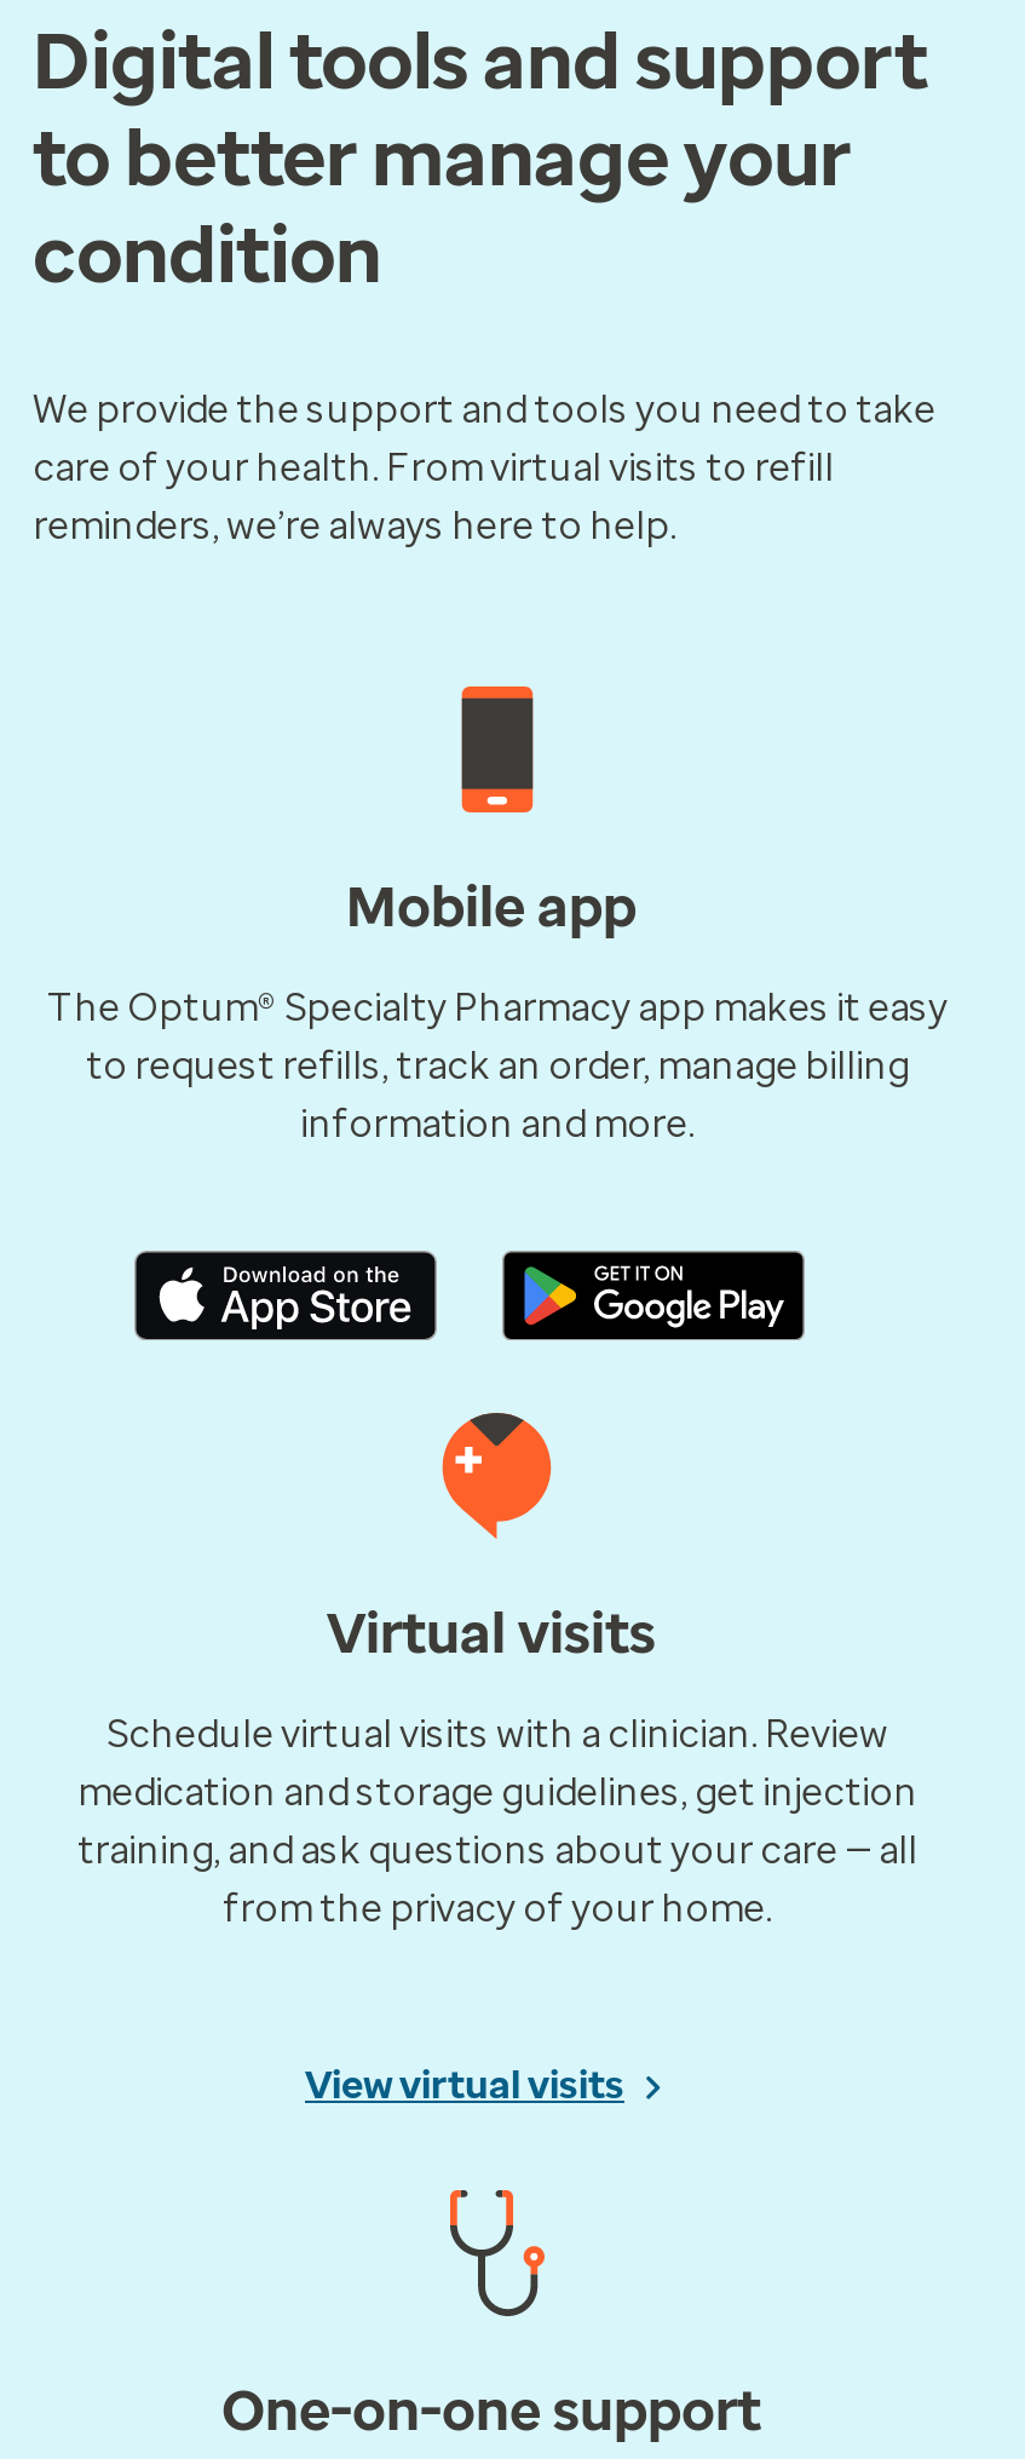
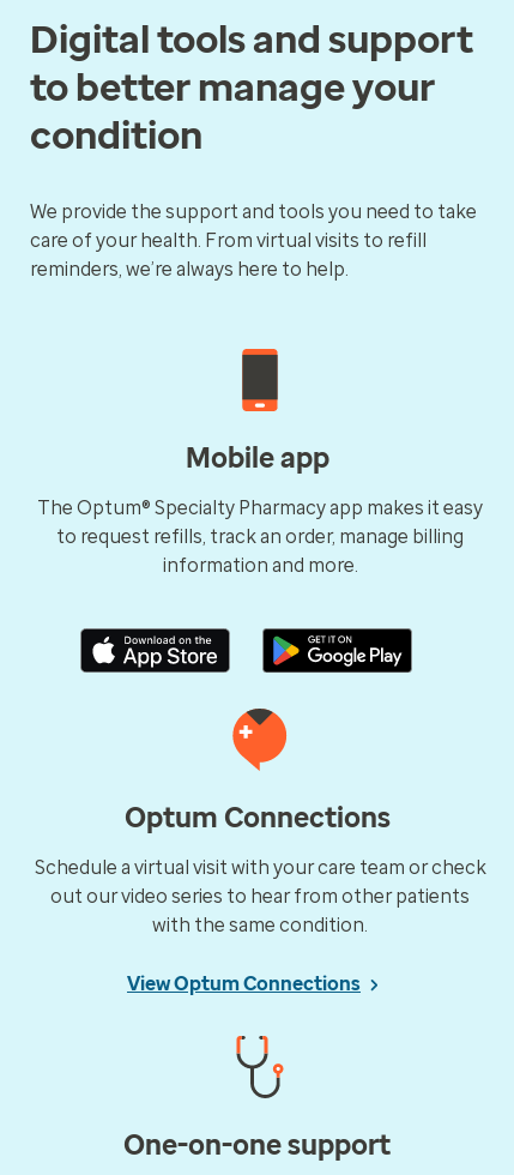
[327,1600,668,1667] Virtual visits -> [124,801,396,835] Optum Connections
[77,1711,917,1931] Schedule virtual visits with a clinician. Review | medication and storage guidelines, get injection | training, and ask questions about your care — all | from the privacy of your home. -> [34,856,486,937] Schedule a virtual visit with your care team or check | out our video series to hear from other patients | with the same condition.
[305,2062,624,2108] View virtual visits -> [127,972,361,995] View Optum Connections

